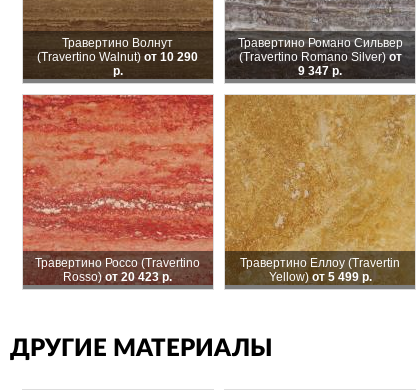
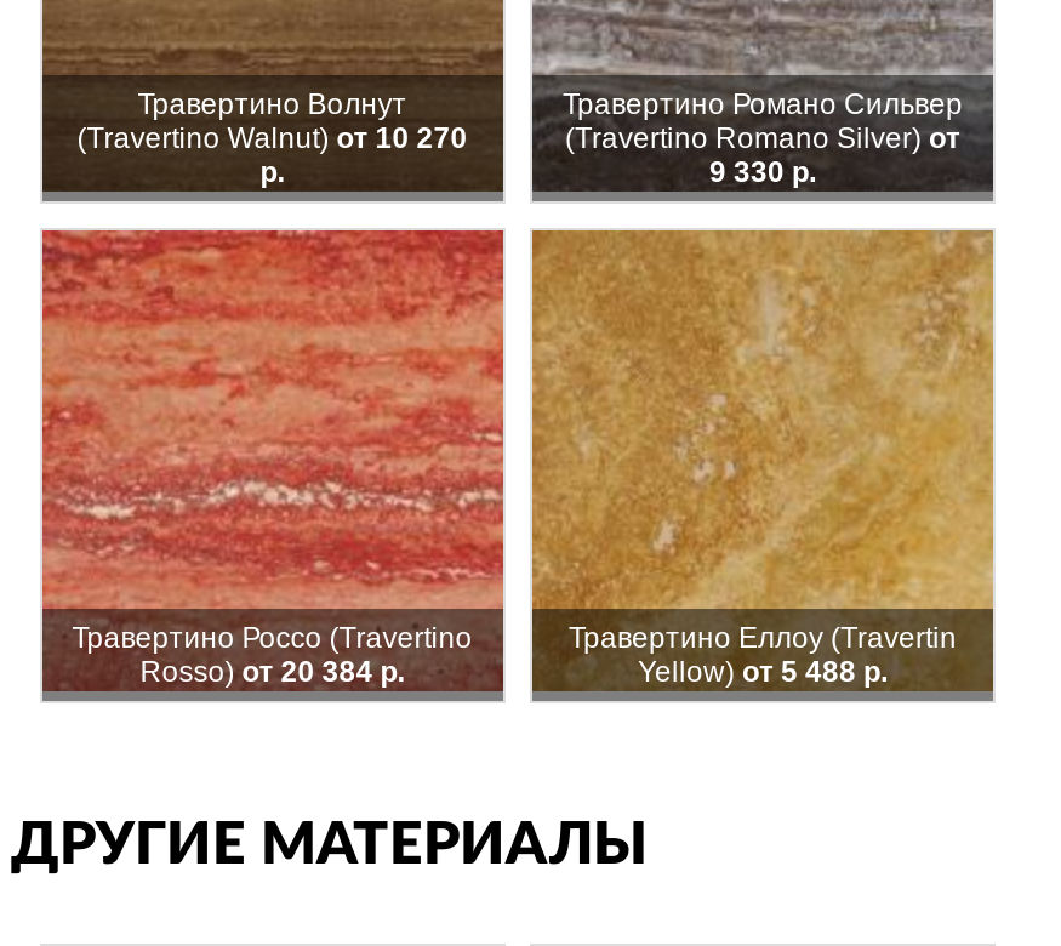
[37,50,198,64] (Travertino Walnut) от 10 290 -> [77,122,467,156] (Travertino Walnut) от 10 270
[298,64,342,78] 9 347 р. -> [709,156,816,190] 9 330 р.
[63,270,172,284] Rosso) от 20 423 р. -> [140,656,404,690] Rosso) от 20 384 р.
[268,270,371,284] Yellow) от 5 499 р. -> [638,656,888,690] Yellow) от 5 488 р.

